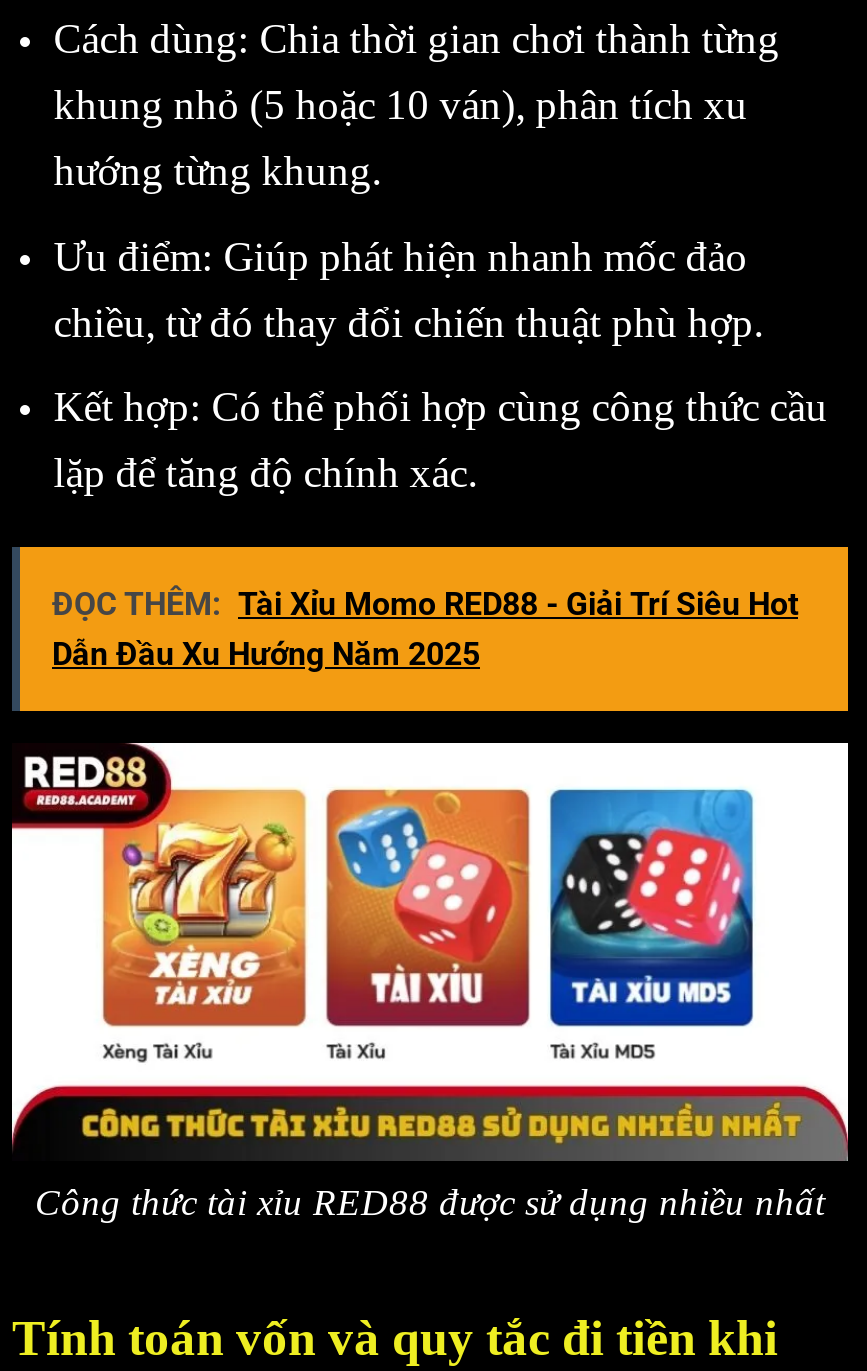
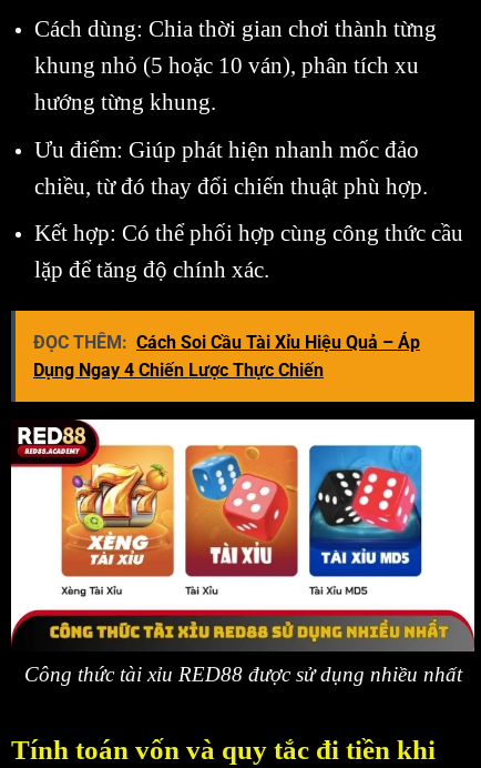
[52,585,798,673] ĐỌC THÊM: Tài Xỉu Momo RED88 - Giải Trí Siêu Hot | Dẫn Đầu Xu Hướng Năm 2025 -> [33,332,420,381] ĐỌC THÊM: Cách Soi Cầu Tài Xỉu Hiệu Quả – Áp | Dụng Ngay 4 Chiến Lược Thực Chiến

